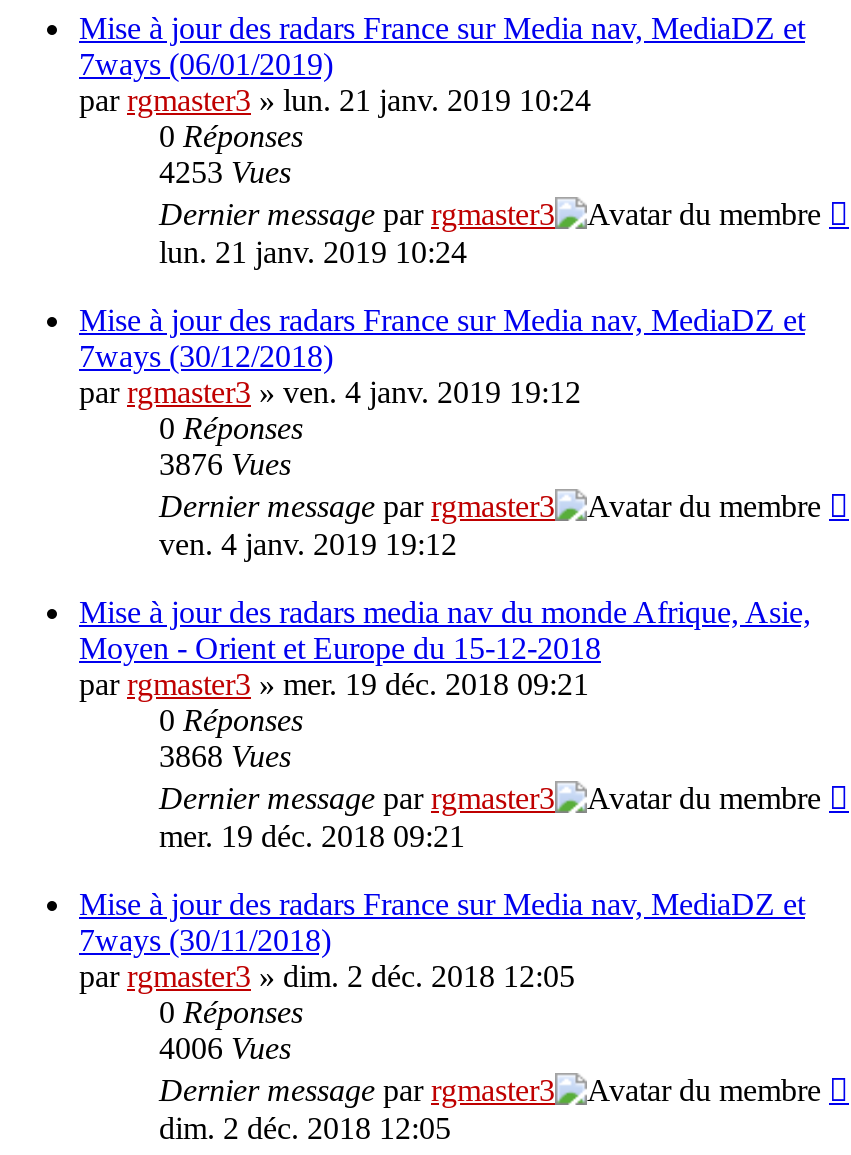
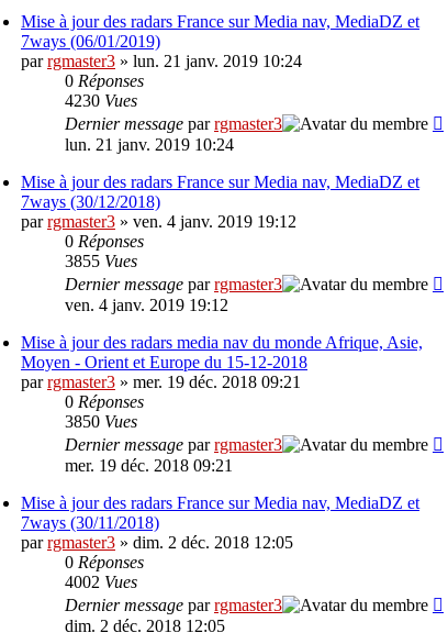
[159,155,291,189] 4253 Vues -> [65,91,137,110] 4230 Vues
[159,447,291,481] 3876 Vues -> [65,252,137,270] 3855 Vues
[159,739,291,773] 3868 Vues -> [65,412,137,431] 3850 Vues
[159,1031,291,1065] 4006 Vues -> [65,572,137,591] 4002 Vues

